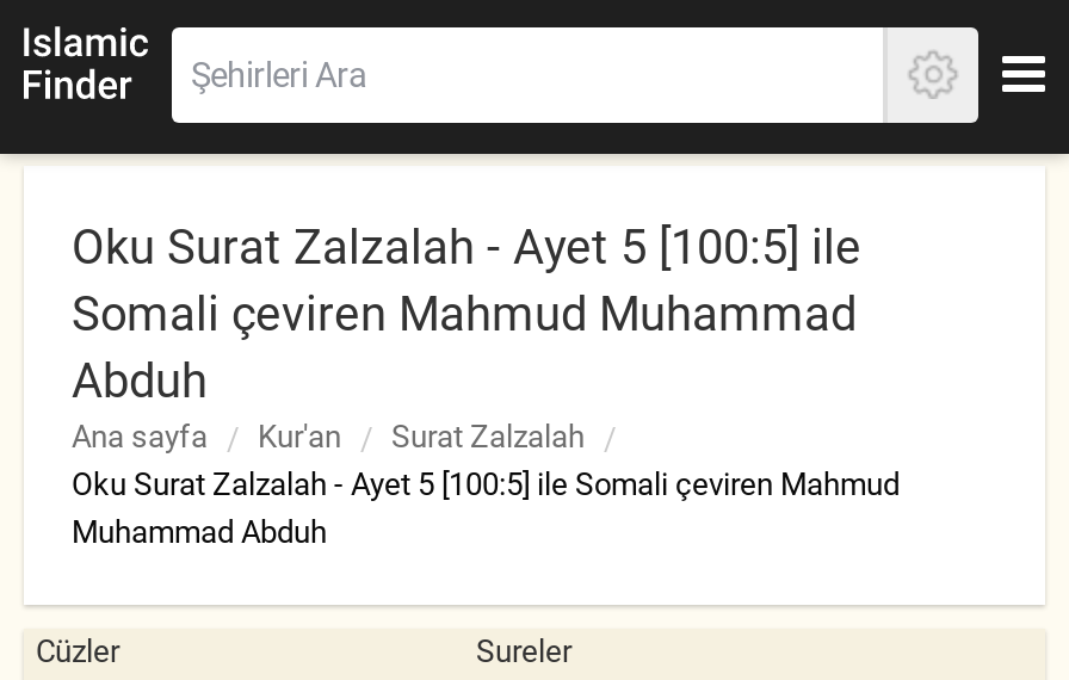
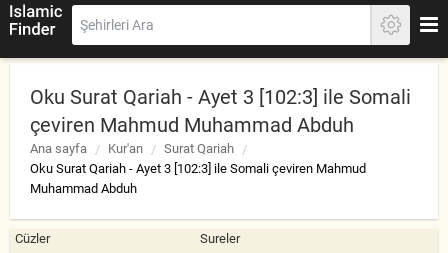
[72,218,861,409] Oku Surat Zalzalah - Ayet 5 [100:5] ile | Somali çeviren Mahmud Muhammad | Abduh -> [30,85,411,137] Oku Surat Qariah - Ayet 3 [102:3] ile Somali | çeviren Mahmud Muhammad Abduh
[391,419,585,455] Surat Zalzalah -> [164,141,234,156] Surat Qariah
[72,466,900,502] Oku Surat Zalzalah - Ayet 5 [100:5] ile Somali çeviren Mahmud -> [30,161,366,176] Oku Surat Qariah - Ayet 3 [102:3] ile Somali çeviren Mahmud

